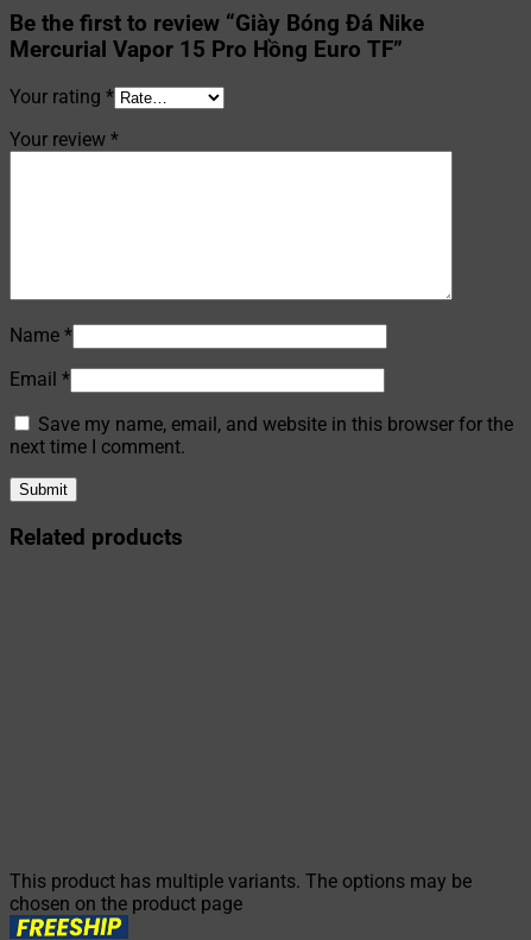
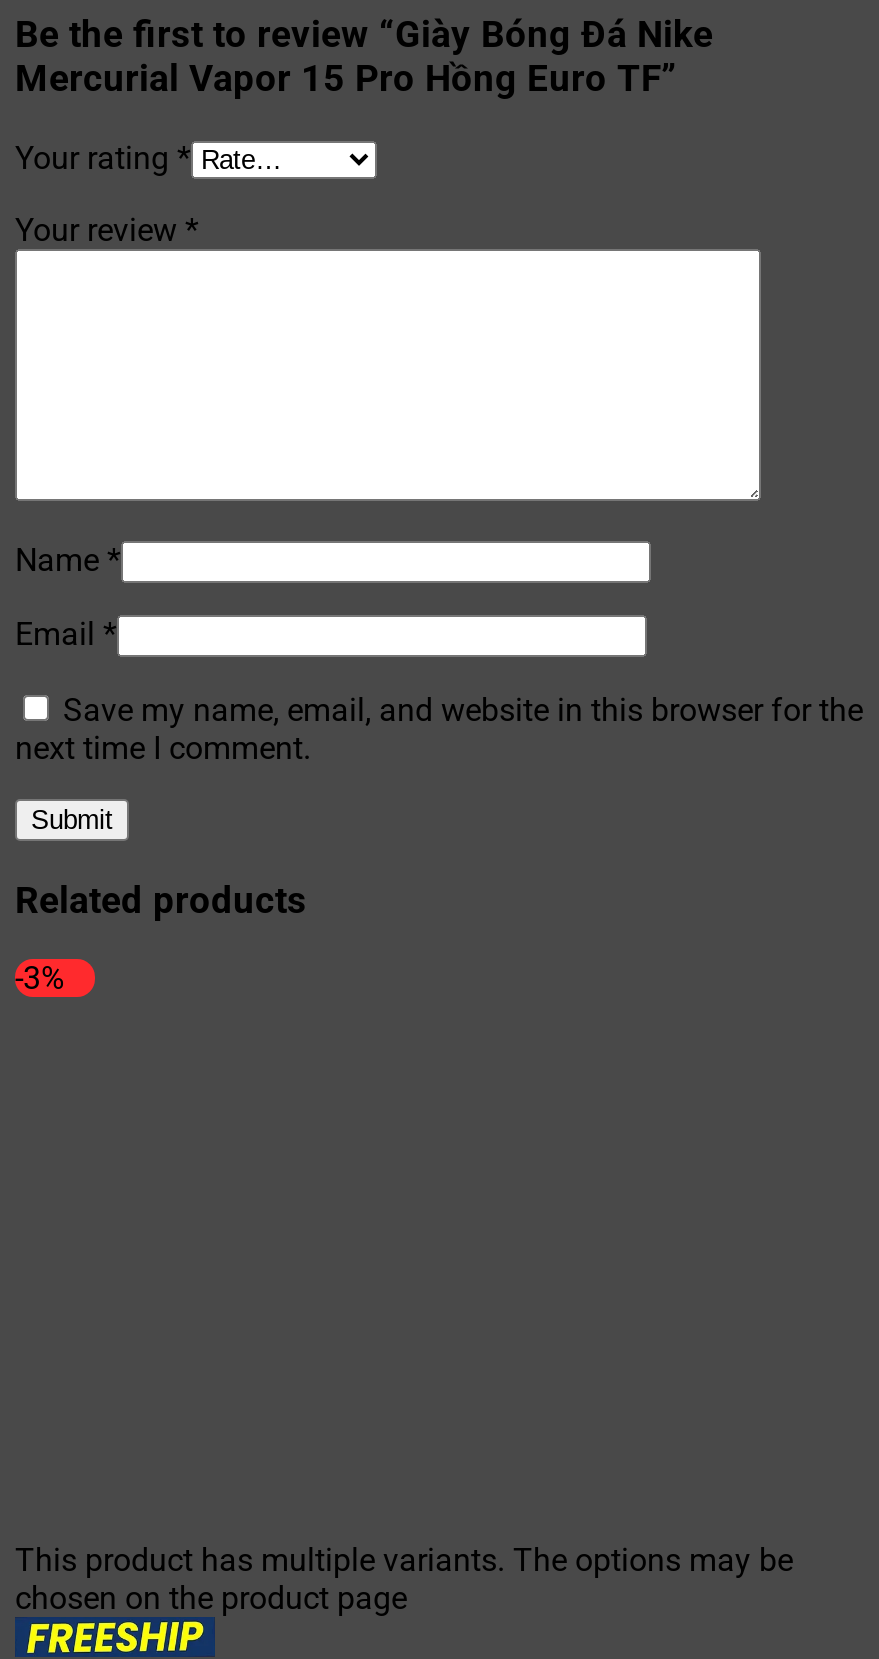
none -> [15,960,65,998] -3%

